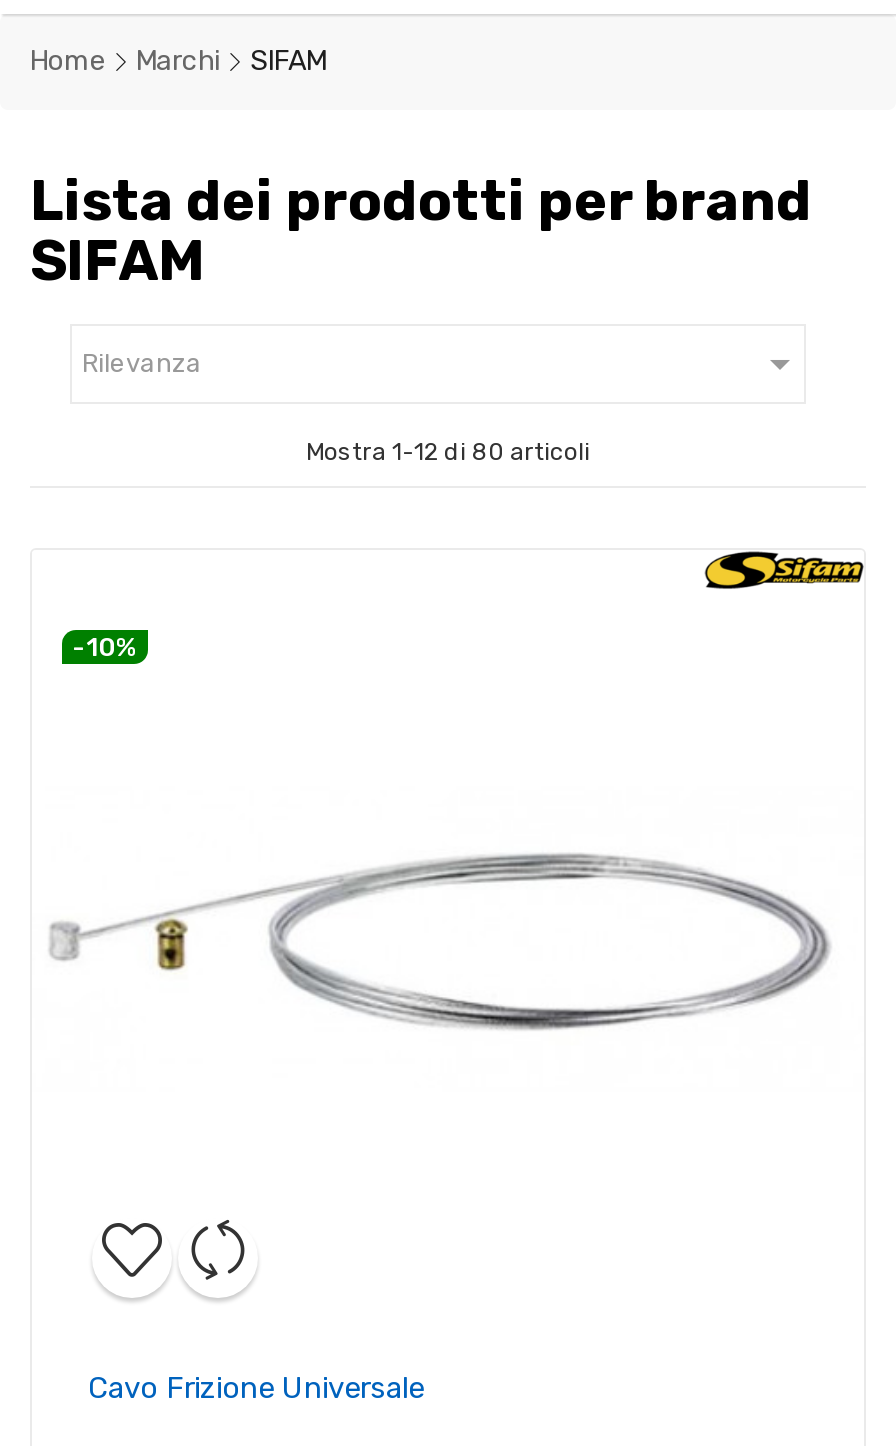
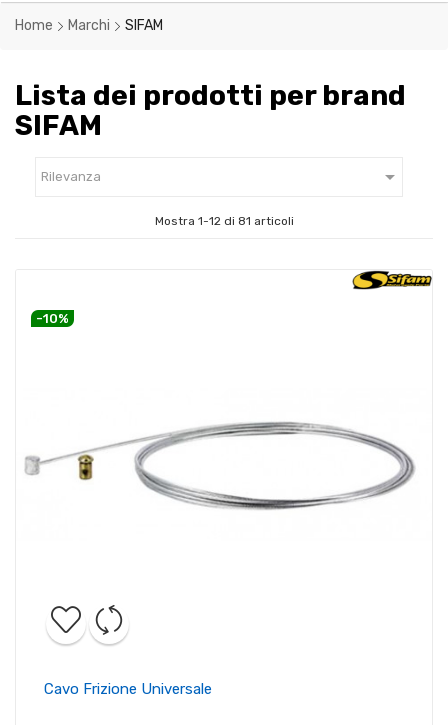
[306,437,590,465] Mostra 1-12 di 80 articoli -> [154,213,293,227] Mostra 1-12 di 81 articoli

